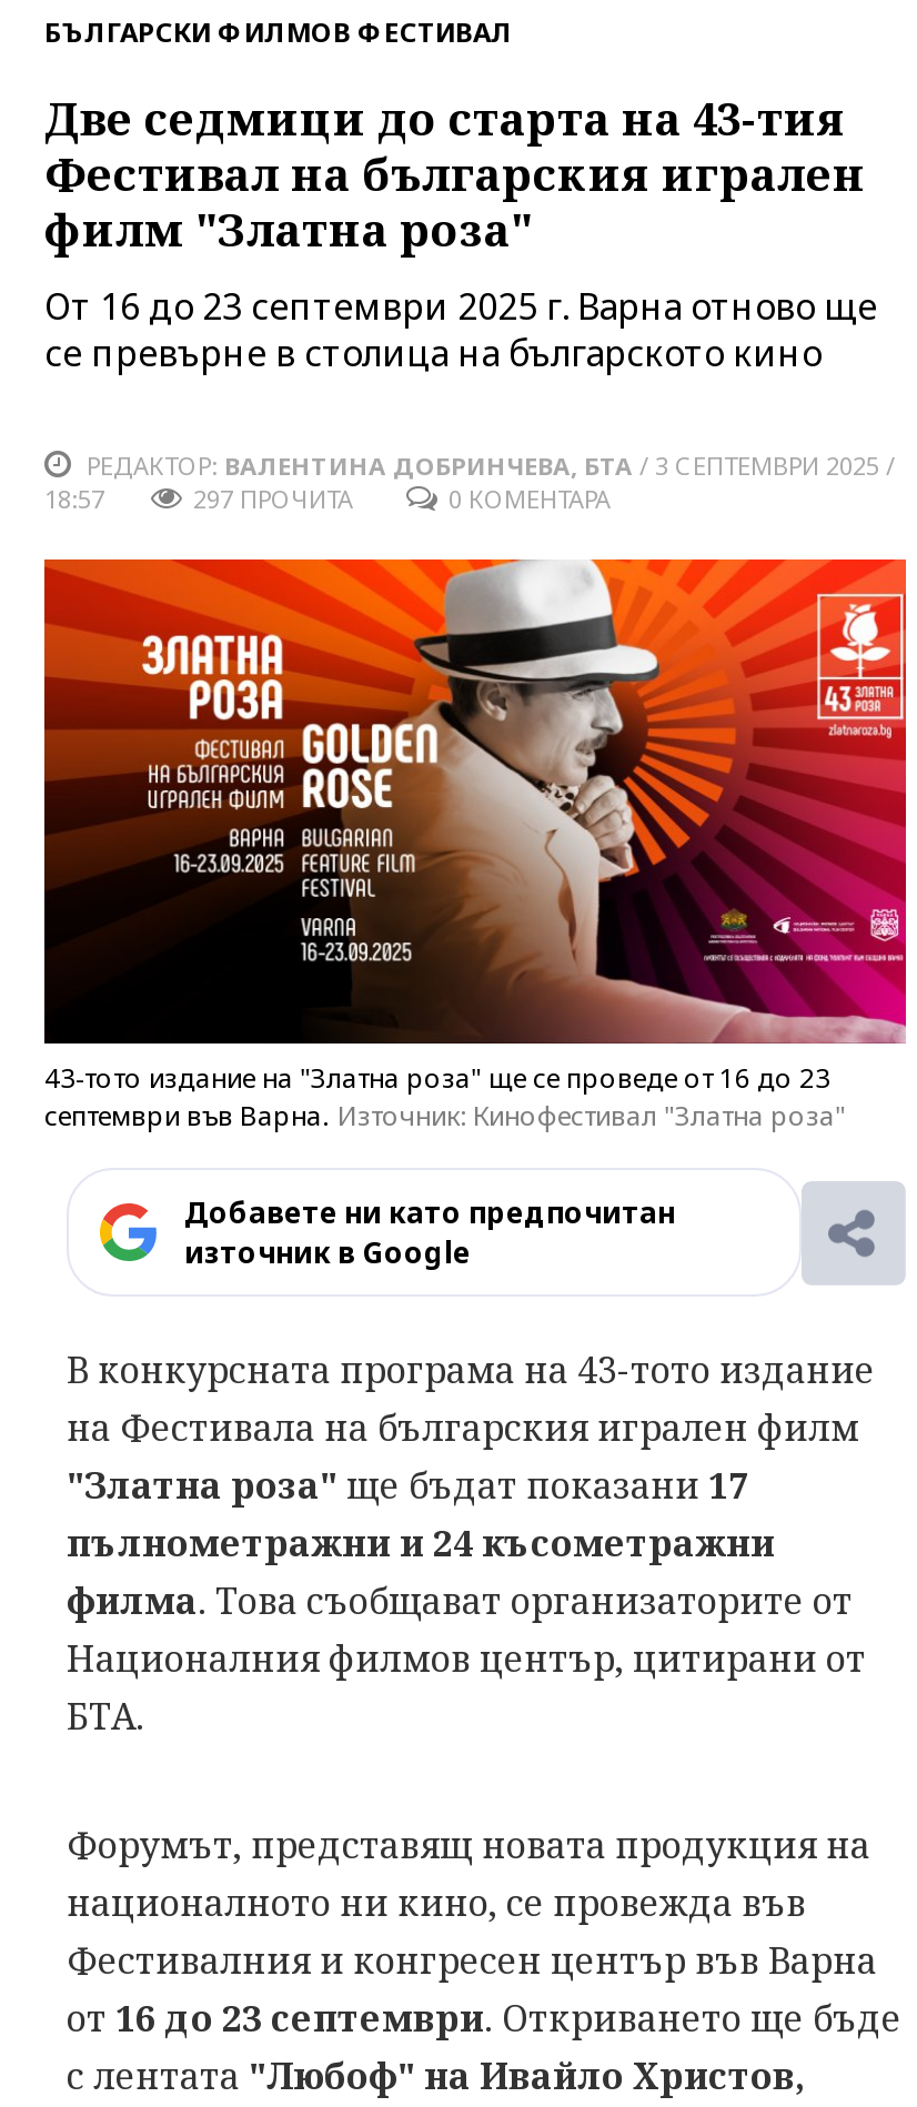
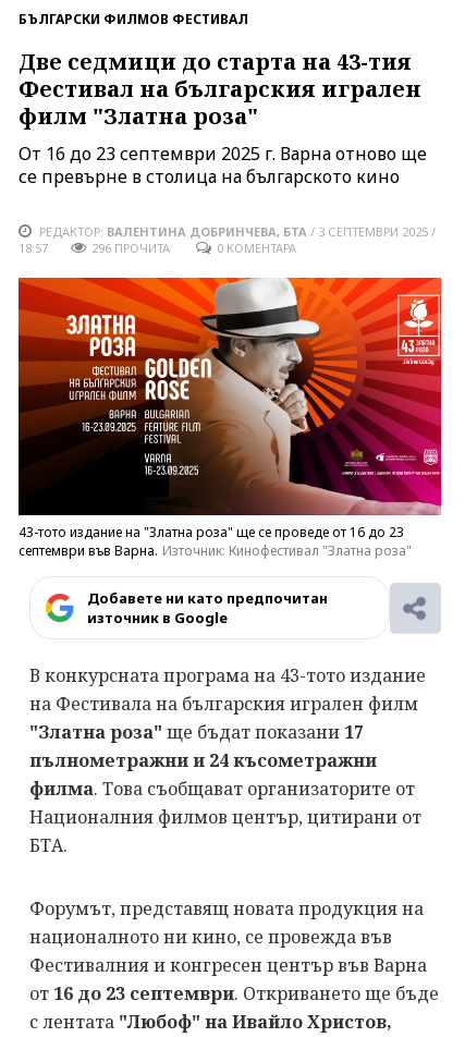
[193,482,611,515] 297 ПРОЧИТА 0 КОМЕНТАРА -> [91,240,296,256] 296 ПРОЧИТА 0 КОМЕНТАРА

